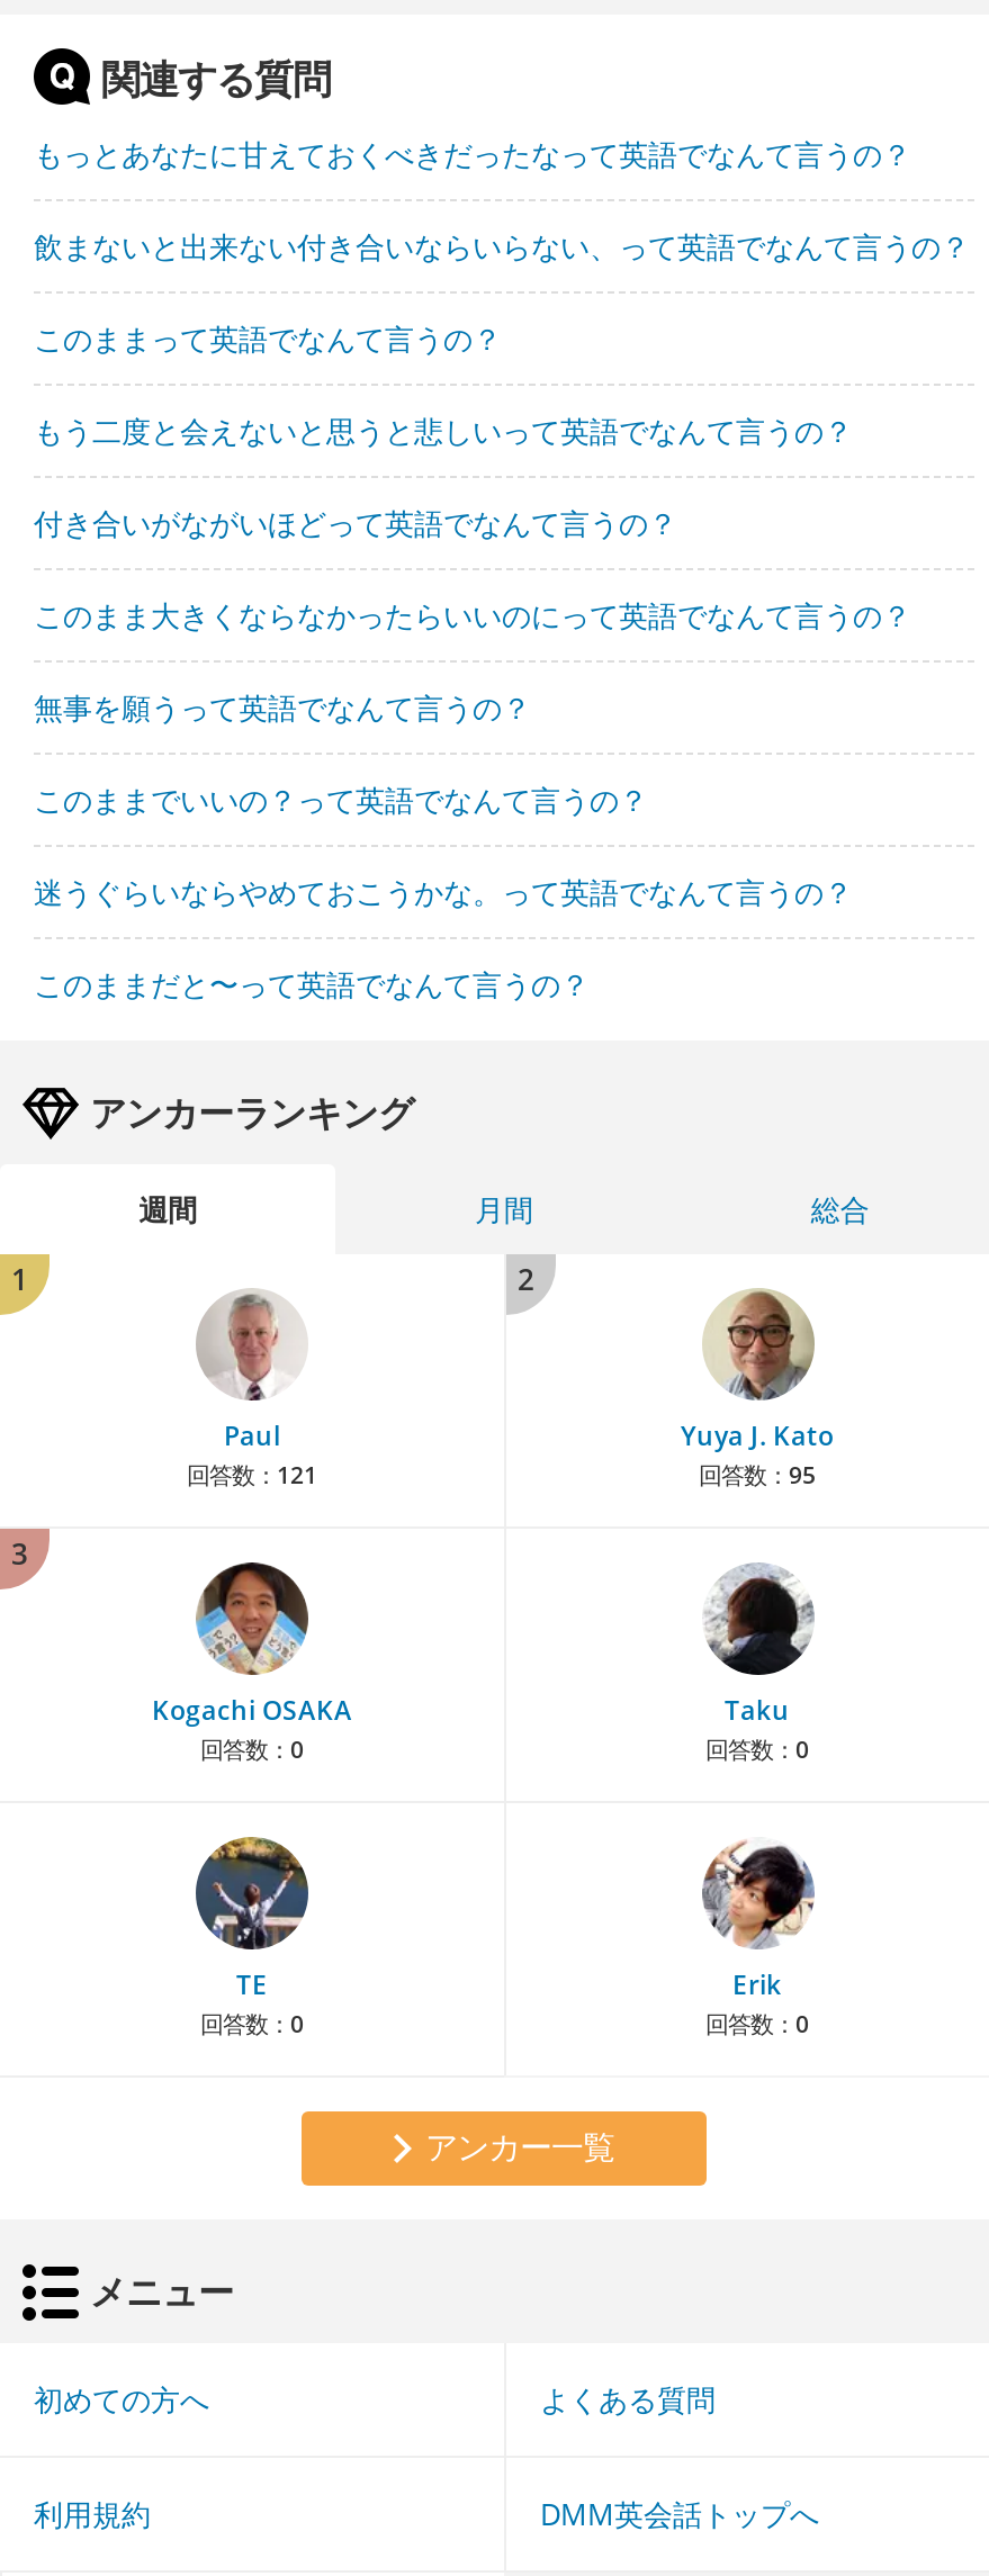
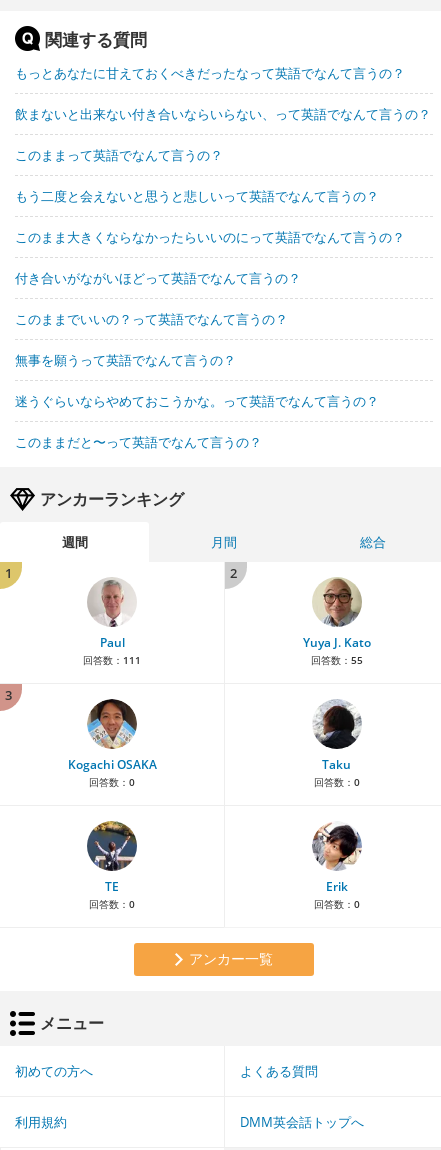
moved [34,502,677,543] -> [15,269,301,287]: 付き合いがながいほどって英語でなんて言うの？
moved [34,595,911,635] -> [15,228,405,246]: このまま大きくならなかったらいいのにって英語でなんて言うの？
moved [34,687,531,727] -> [15,351,236,369]: 無事を願うって英語でなんて言うの？
moved [34,779,648,820] -> [15,310,288,328]: このままでいいの？って英語でなんて言うの？
[187,1459,317,1490] 回答数：121 -> [83,653,141,667] 回答数：111
[699,1459,816,1490] 回答数：95 -> [310,653,362,667] 回答数：55

